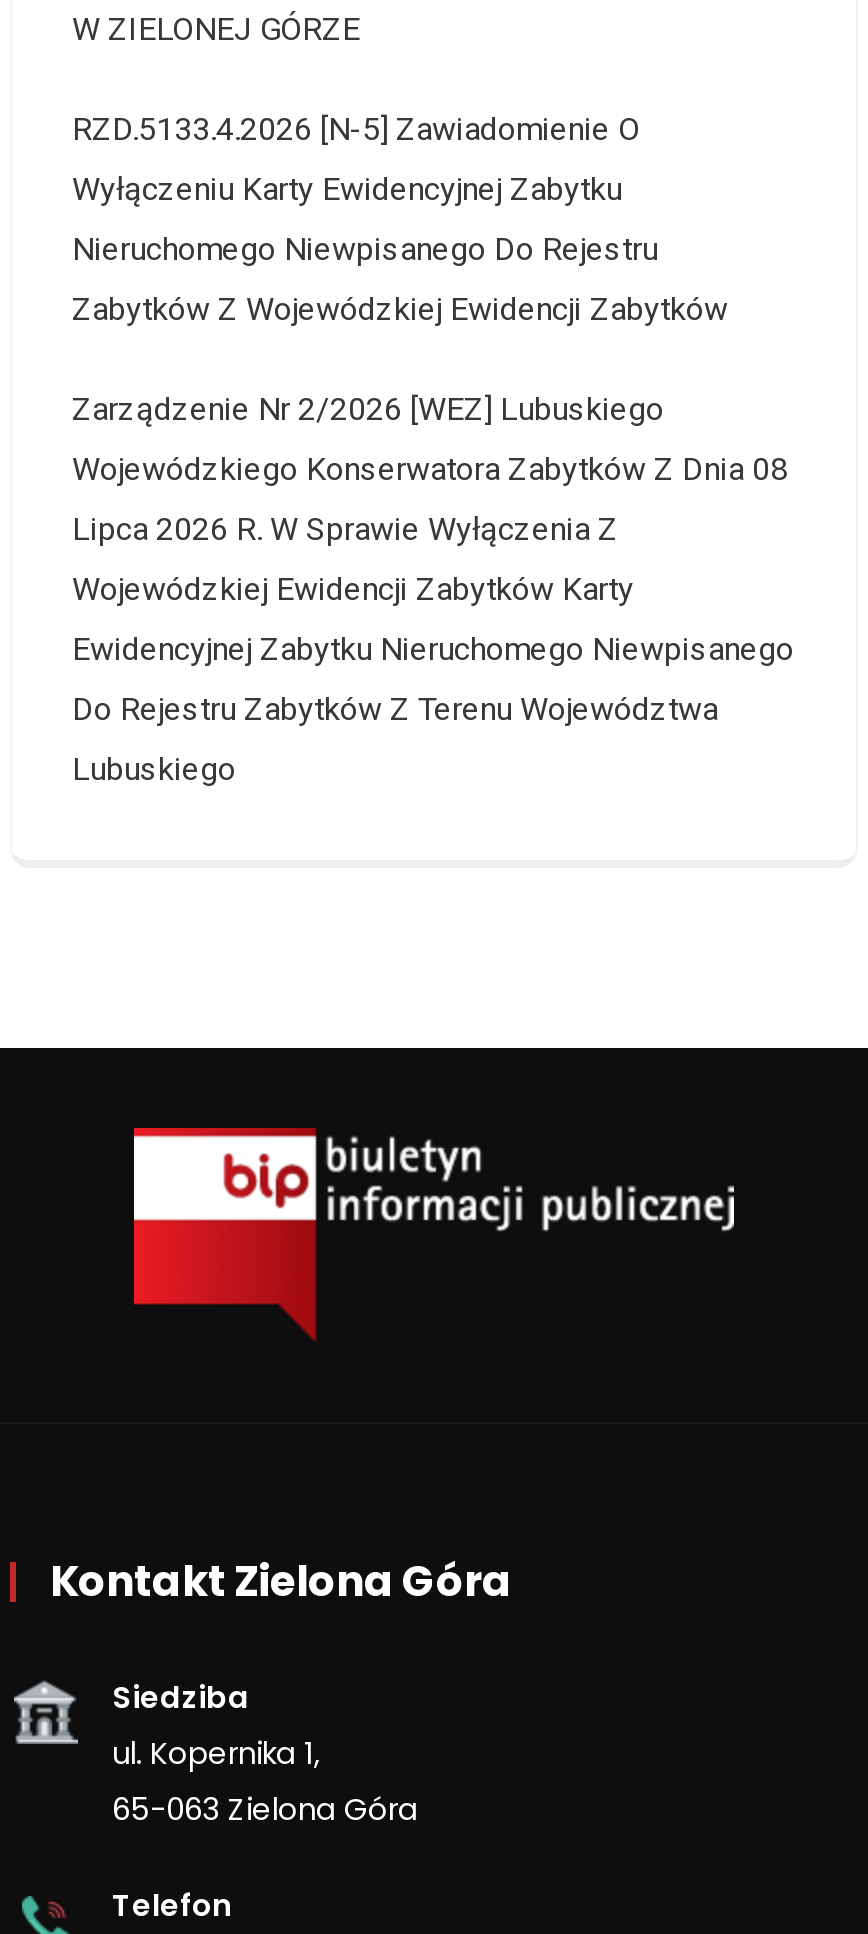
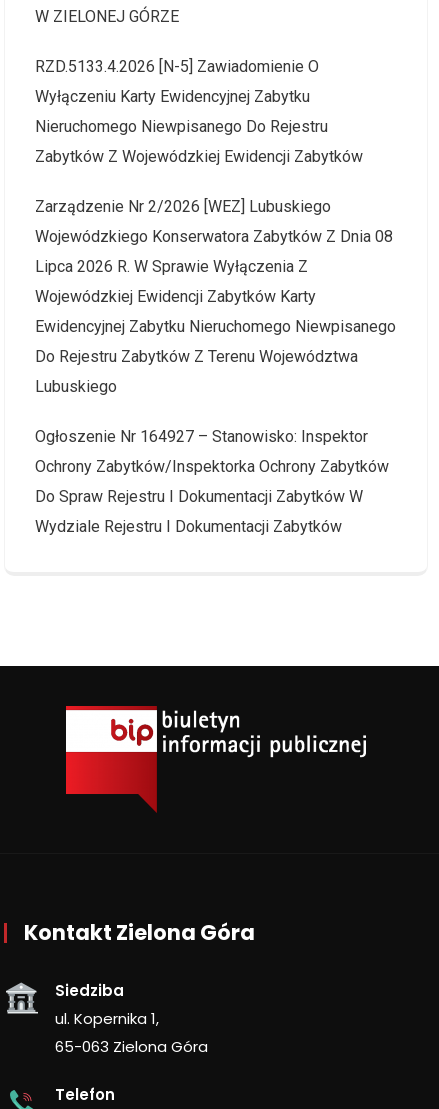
none -> [35,427,389,536] Ogłoszenie Nr 164927 – Stanowisko: Inspektor | Ochrony Zabytków/Inspektorka Ochrony Zabytków | Do Spraw Rejestru I Dokumentacji Zabytków W | Wydziale Rejestru I Dokumentacji Zabytków

